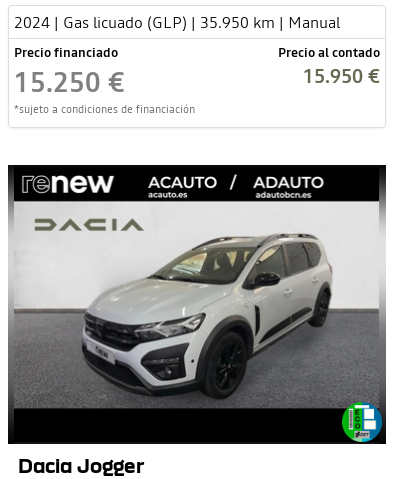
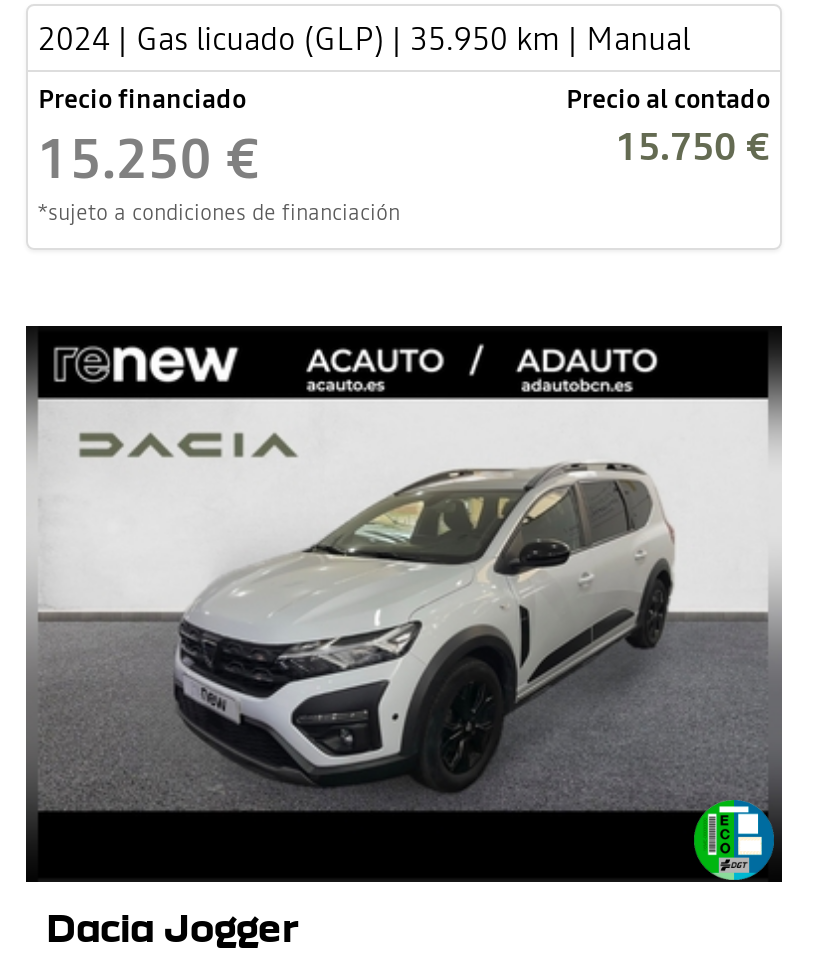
[303,62,380,90] 15.950 € -> [616,118,770,174] 15.750 €

